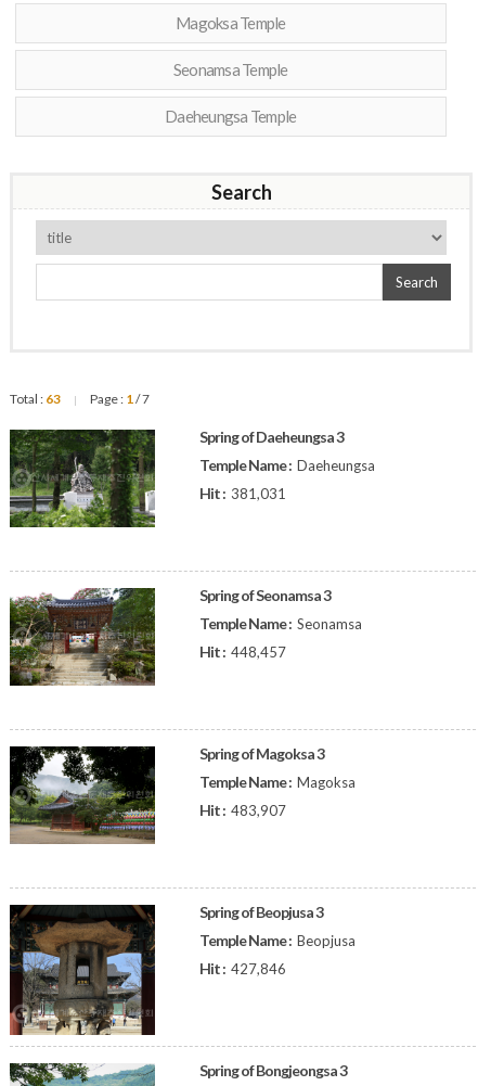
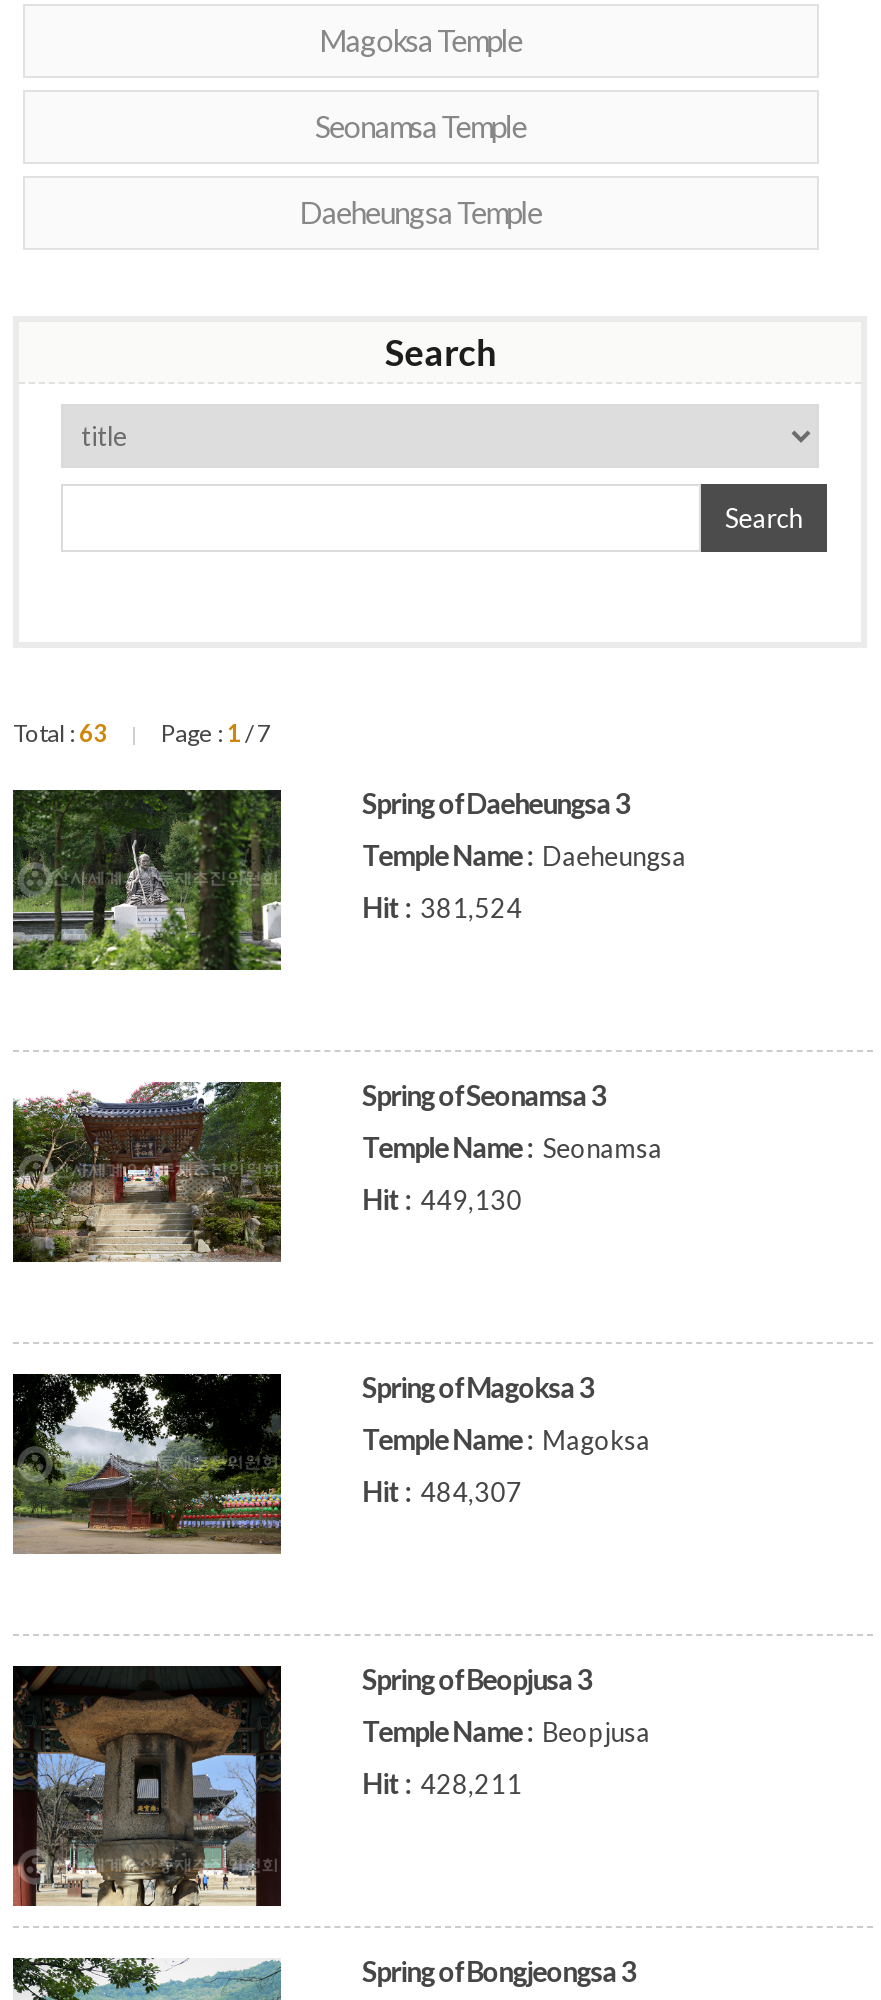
[199,484,286,502] Hit : 381,031 -> [362,890,522,924] Hit : 381,524
[199,642,286,661] Hit : 448,457 -> [362,1182,522,1216] Hit : 449,130
[199,801,286,819] Hit : 483,907 -> [362,1474,522,1508] Hit : 484,307
[199,959,286,978] Hit : 427,846 -> [362,1766,522,1800] Hit : 428,211

